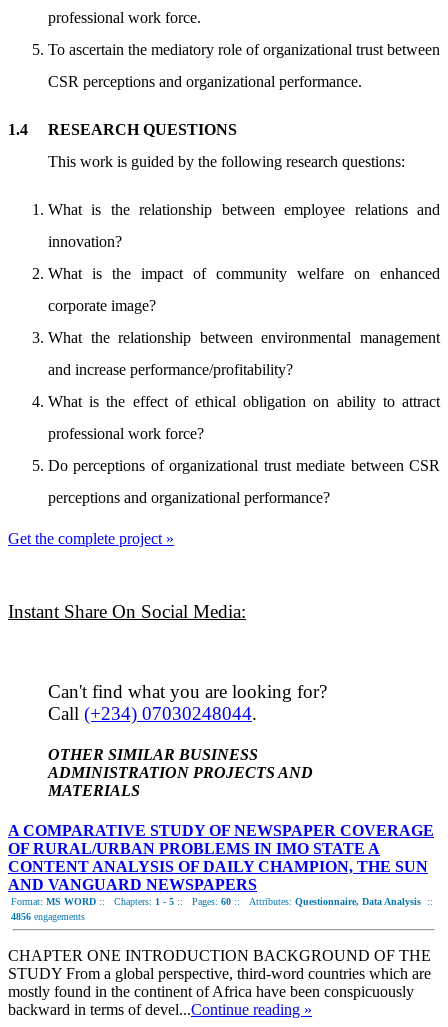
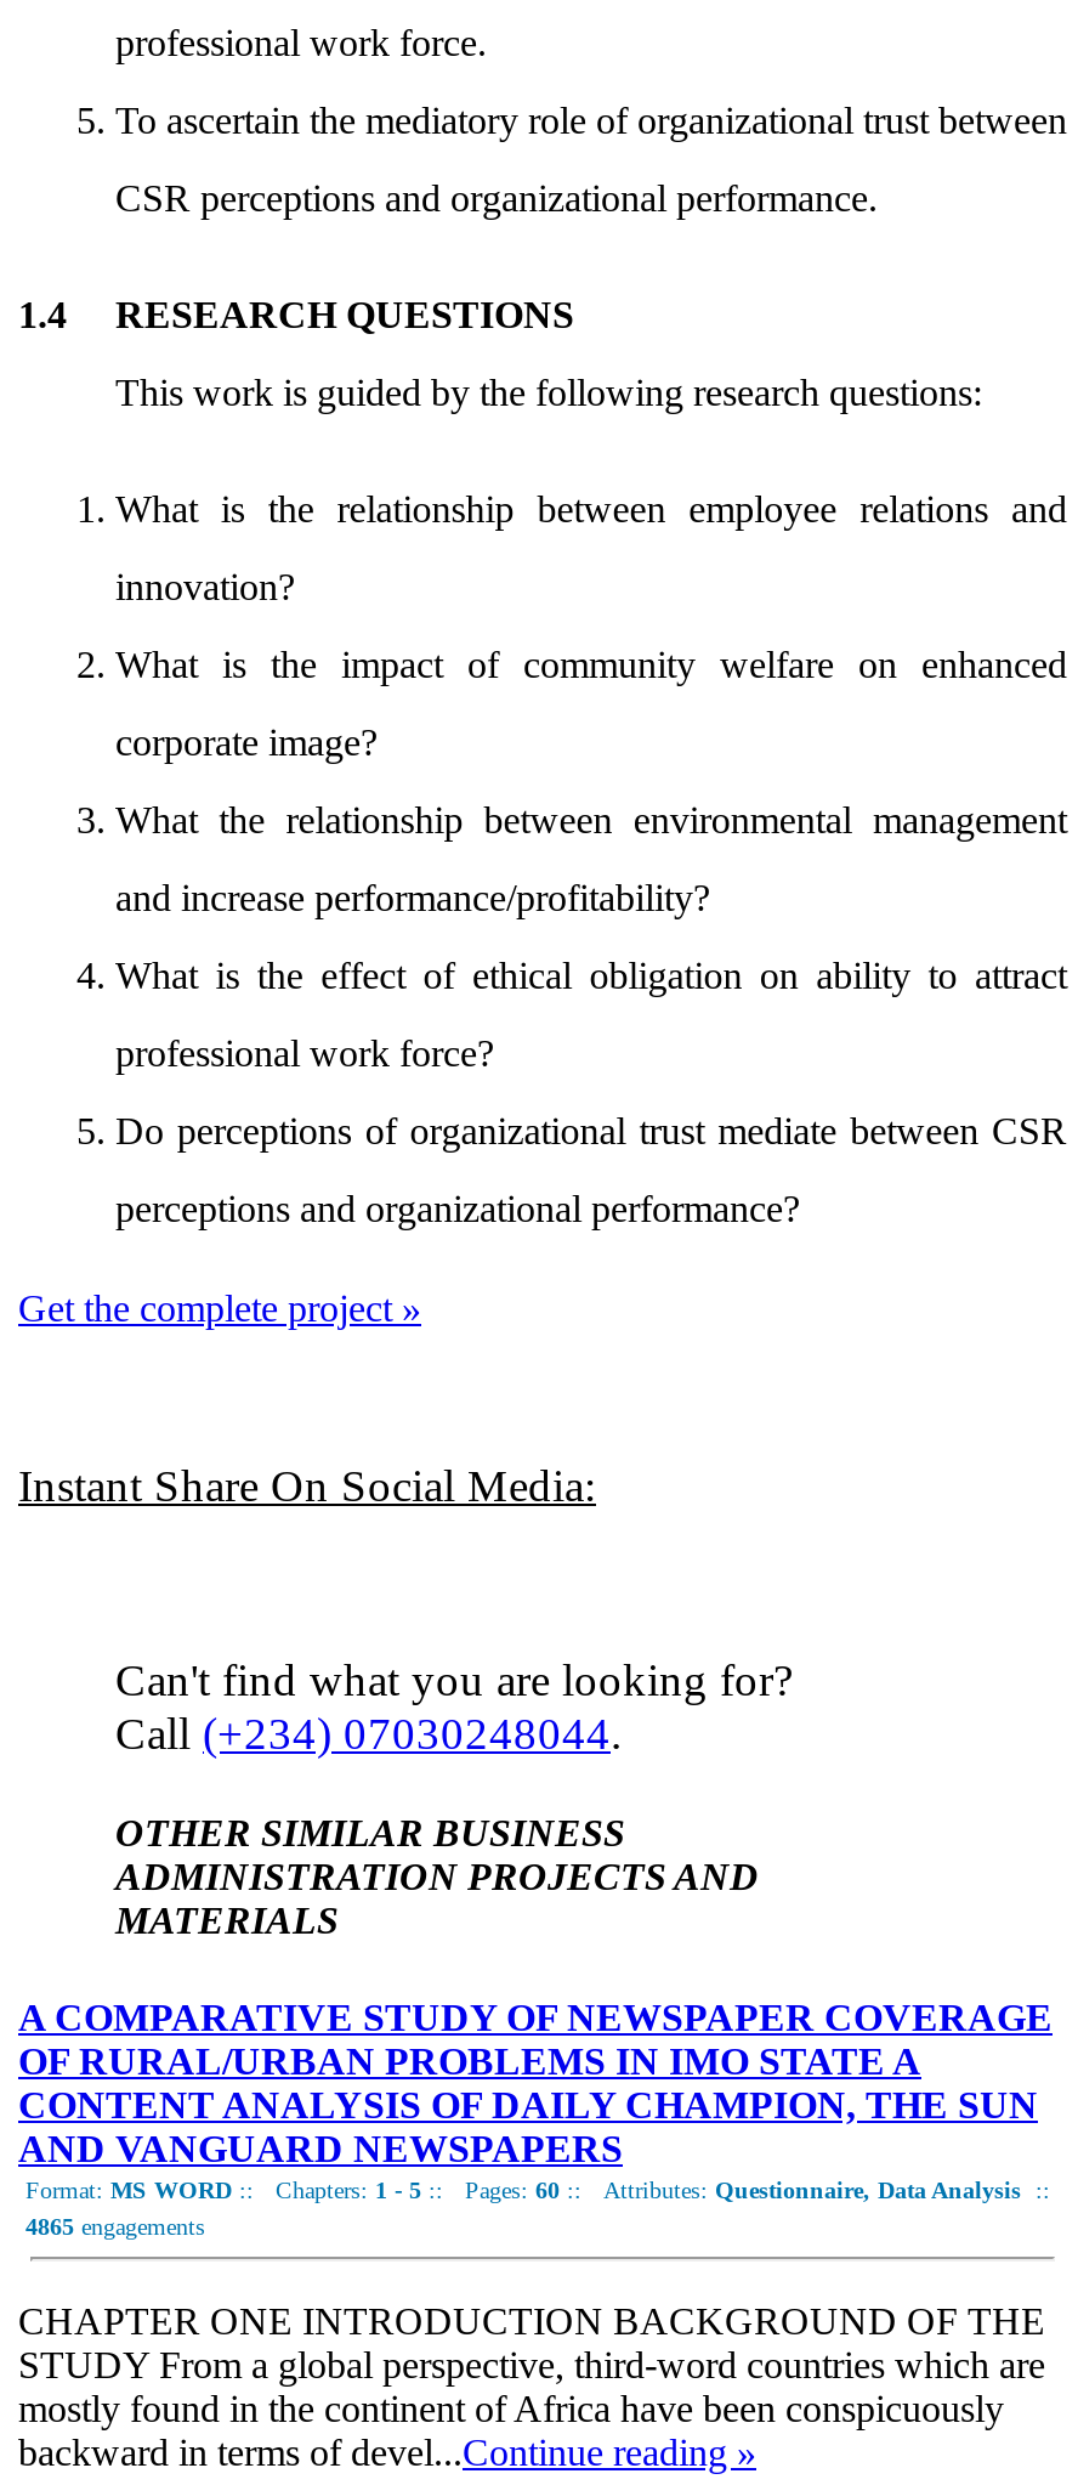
[11,911,85,922] 4856 engagements -> [25,2212,205,2239] 4865 engagements

